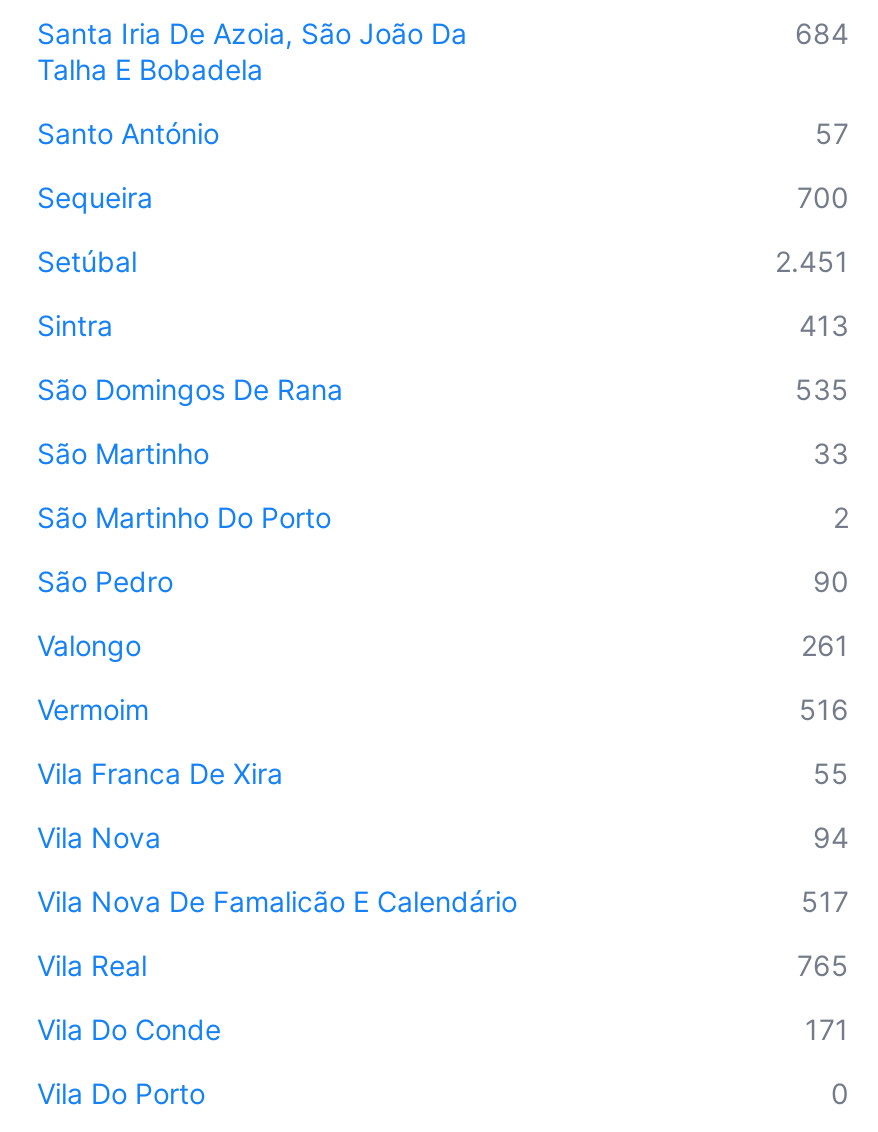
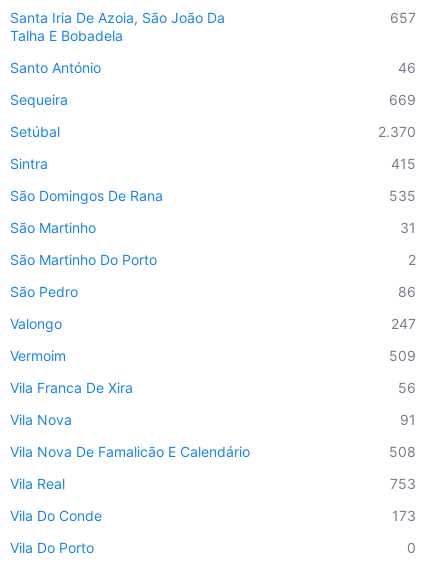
[795,15,849,49] 684 -> [390,9,416,26] 657
[815,115,849,149] 57 -> [398,59,416,76] 46
[797,179,849,213] 700 -> [389,91,416,108] 669
[775,243,849,277] 2.451 -> [378,123,416,140] 2.370
[799,307,849,341] 413 -> [391,155,416,172] 415
[813,435,849,469] 33 -> [400,219,416,236] 31
[813,563,849,597] 90 -> [398,283,416,300] 86
[801,627,849,661] 261 -> [391,315,416,332] 247
[799,691,849,725] 516 -> [389,347,416,364] 509
[813,755,849,789] 55 -> [398,379,416,396] 56
[813,819,849,853] 94 -> [400,411,416,428] 91
[801,883,849,917] 517 -> [389,443,416,460] 508
[797,947,849,981] 765 -> [390,475,416,492] 753
[805,1011,849,1045] 171 -> [392,507,416,524] 173

